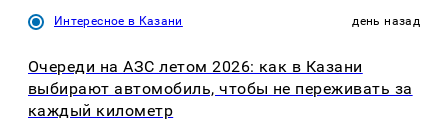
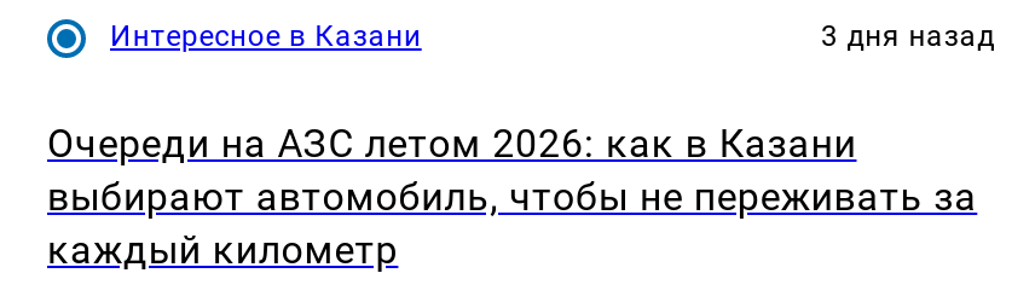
[352,14,420,28] день назад -> [821,19,995,53] 3 дня назад

